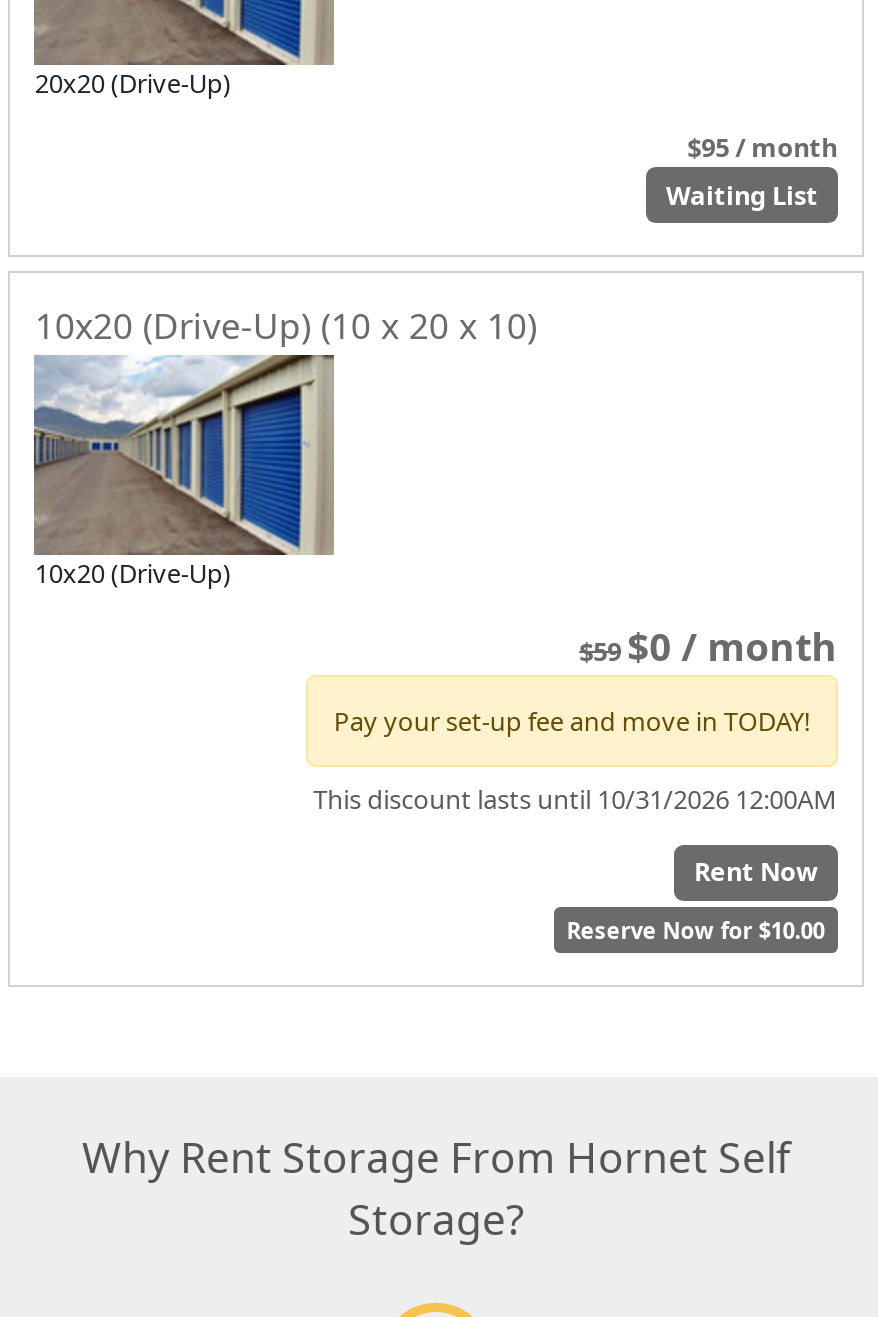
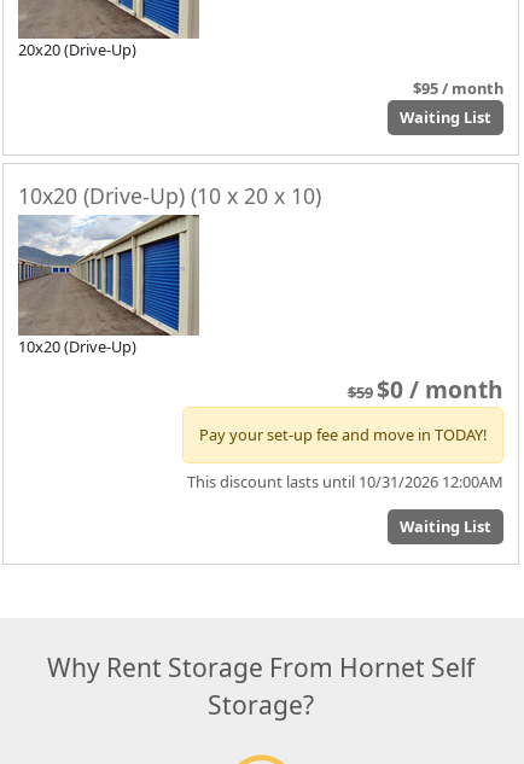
[566,854,824,944] Rent Now | Reserve Now for $10.00 -> [400,515,491,537] Waiting List

